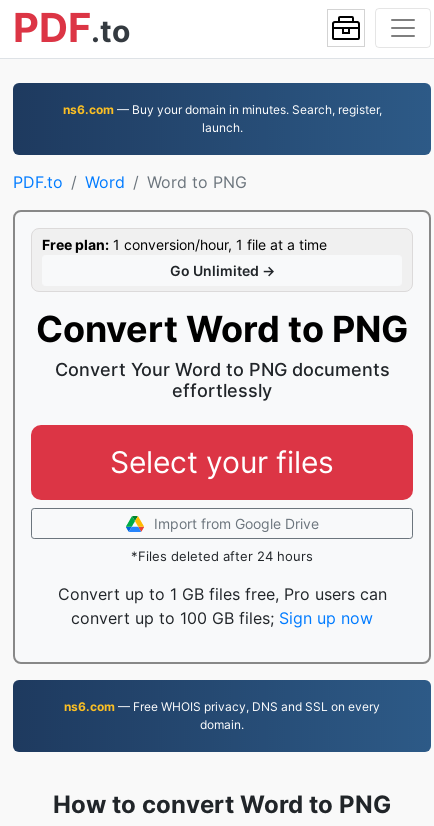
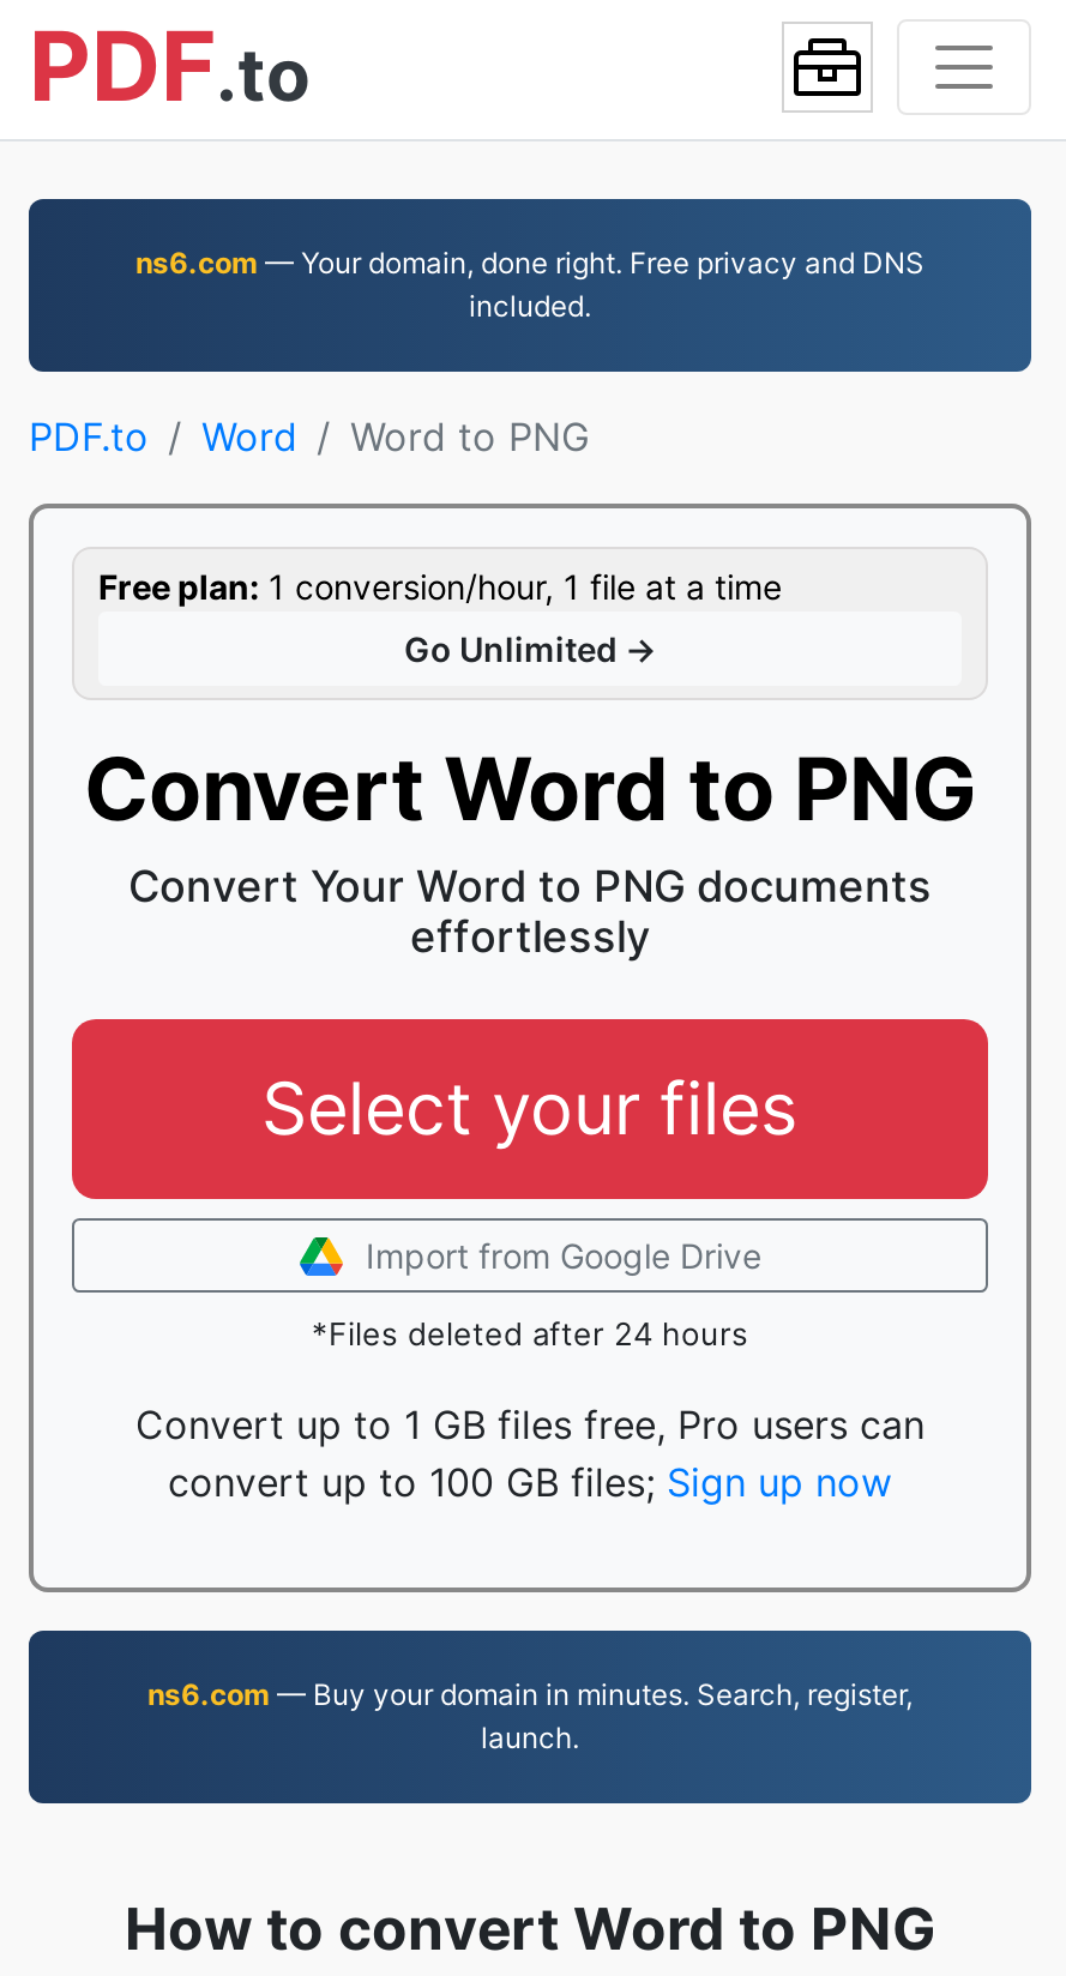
none -> [135,245,925,324] ns6.com — Your domain, done right. Free privacy and DNS | included.
moved [62,102,381,135] -> [147,1676,913,1755]: ns6.com — Buy your domain in minutes. Search, register, | launch.
[64,699,380,732] ns6.com — Free WHOIS privacy, DNS and SSL on every | domain. -> none

